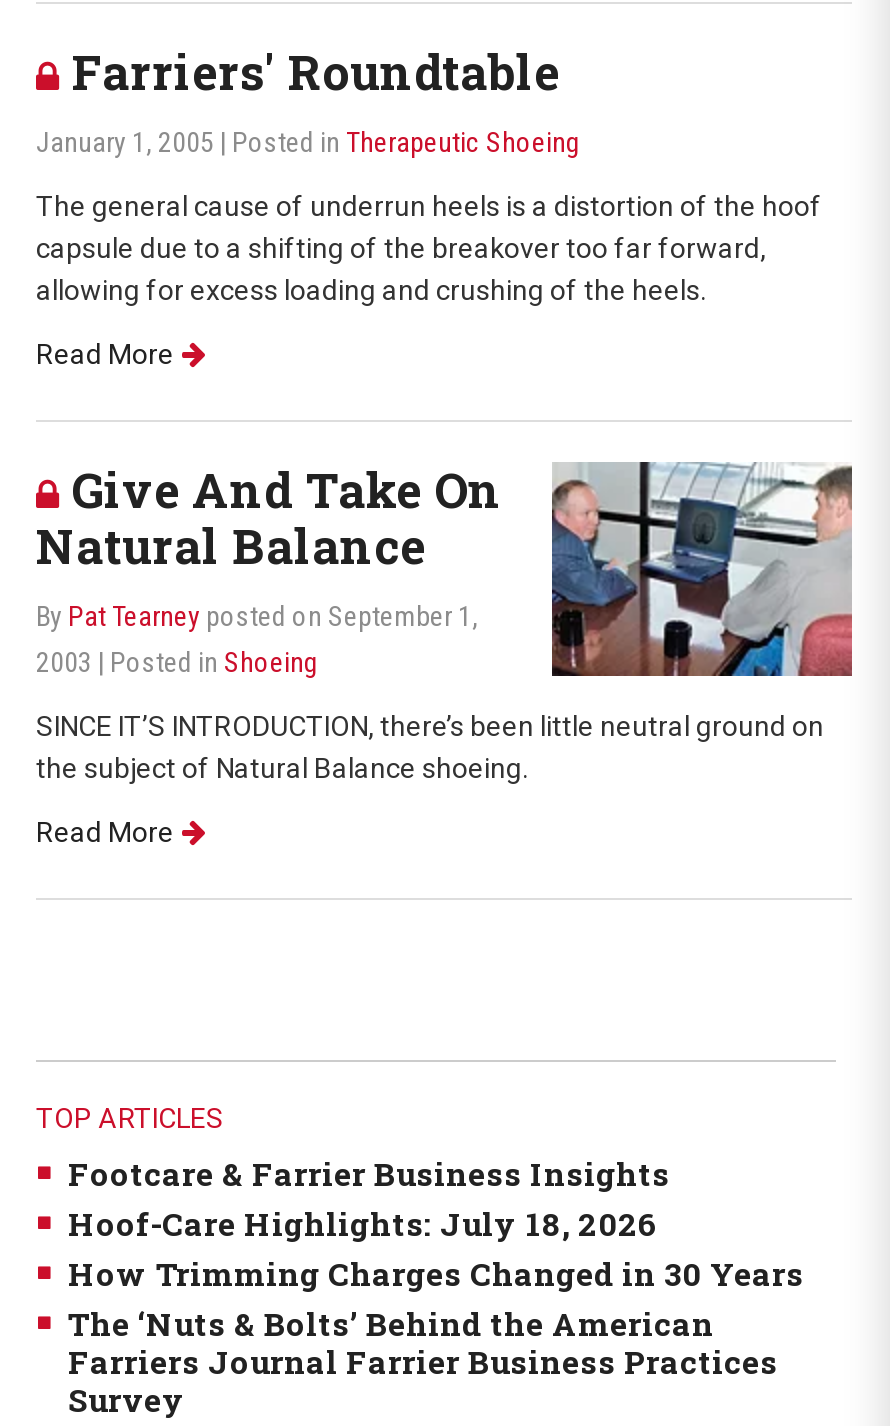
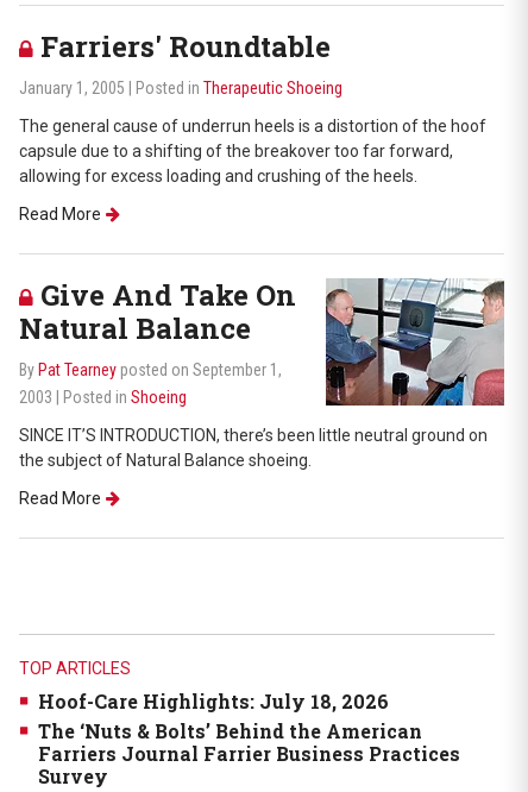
[68,1152,670,1194] Footcare & Farrier Business Insights -> none
[68,1252,804,1294] How Trimming Charges Changed in 30 Years -> none

